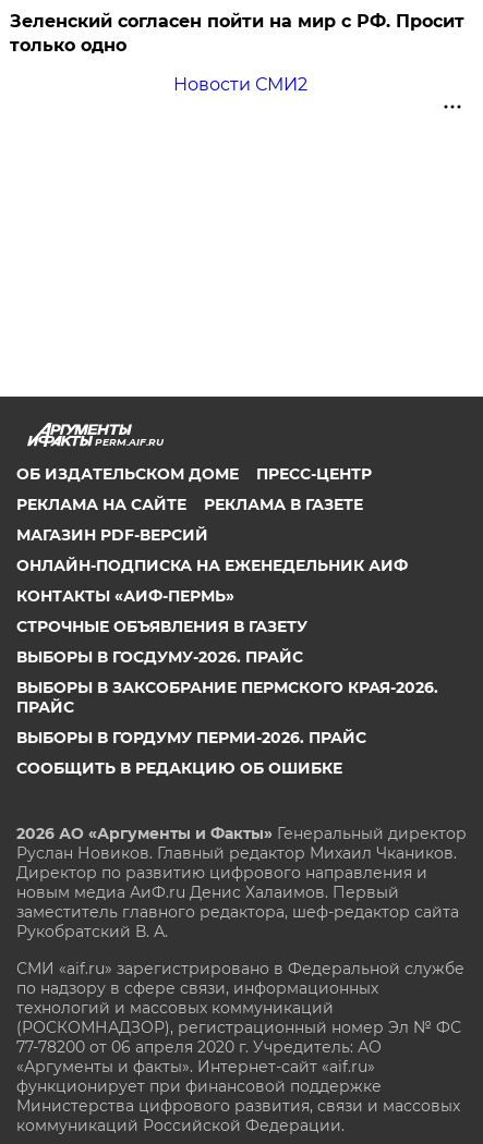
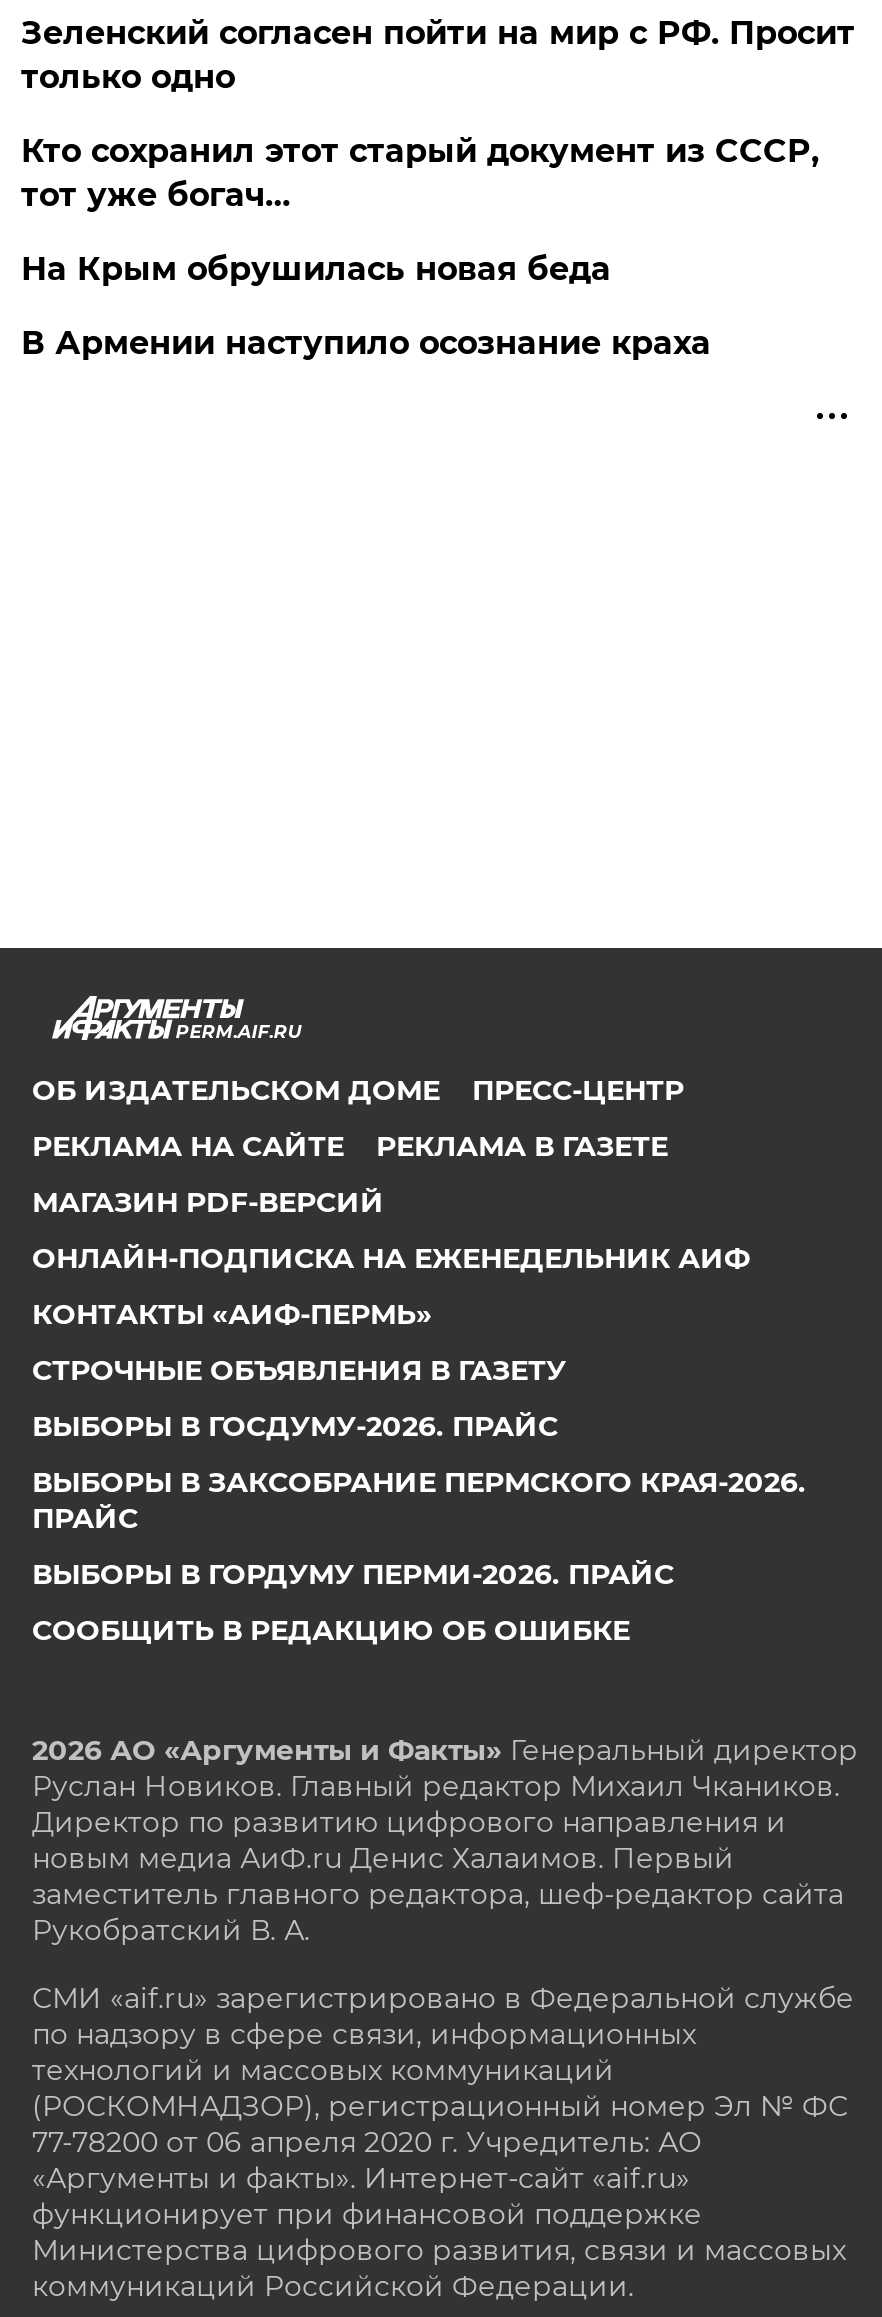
[173,74,307,95] Новости СМИ2 -> [21,132,819,362] Кто сохранил этот старый документ из СССР, | тот уже богач… | На Крым обрушилась новая беда | В Армении наступило осознание краха

